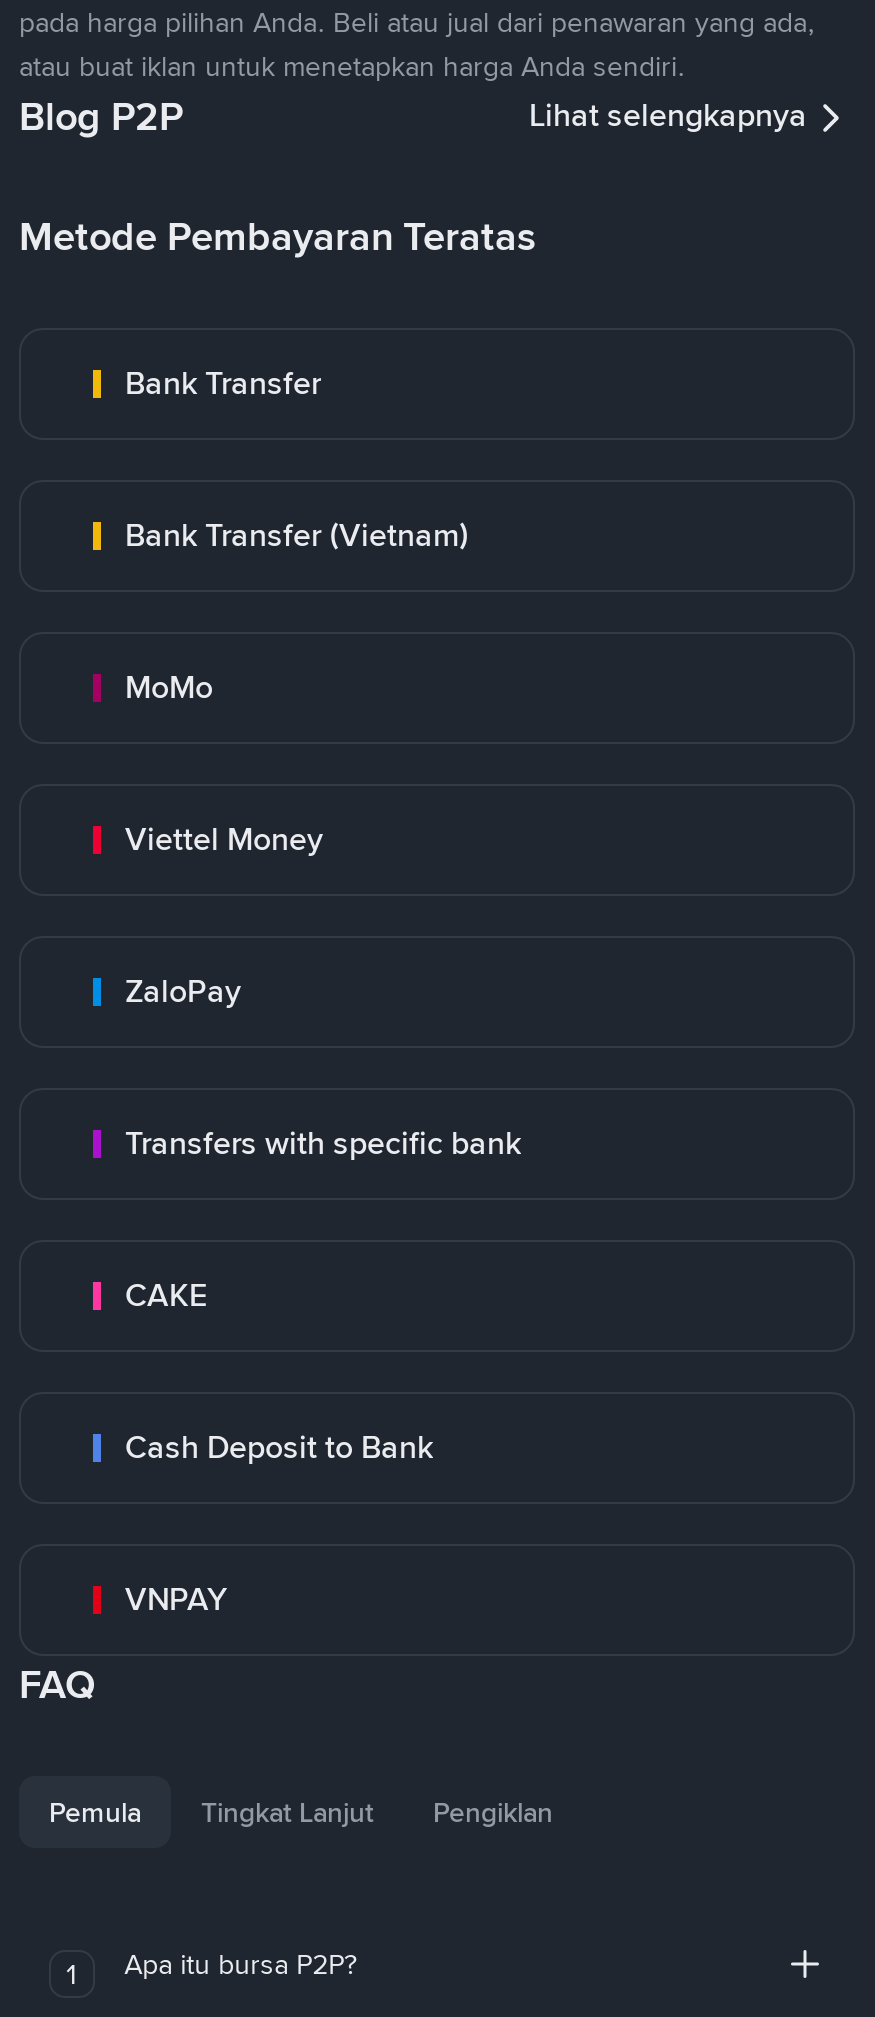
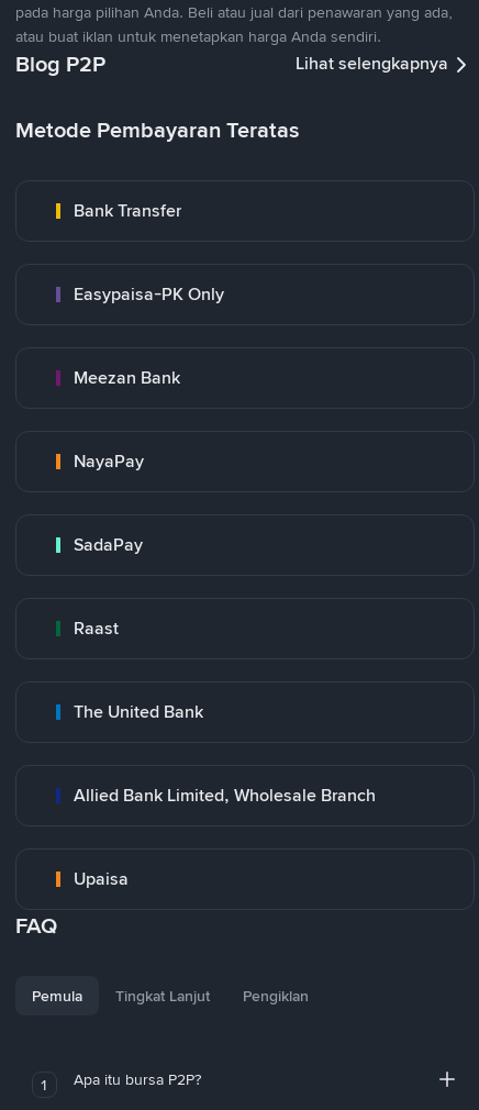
[125,514,469,556] Bank Transfer (Vietnam) -> [74,282,224,306] Easypaisa-PK Only
[125,666,213,708] MoMo -> [74,366,180,389] Meezan Bank
[125,818,323,860] Viettel Money -> [74,449,144,473] NayaPay
[125,970,241,1012] ZaloPay -> [74,533,143,556] SadaPay
[125,1122,521,1164] Transfers with specific bank -> [74,617,119,640] Raast
[125,1274,207,1316] CAKE -> [74,700,203,723] The United Bank
[125,1426,433,1468] Cash Deposit to Bank -> [74,784,376,807] Allied Bank Limited, Wholesale Branch
[125,1578,227,1620] VNPAY -> [74,867,129,890] Upaisa

